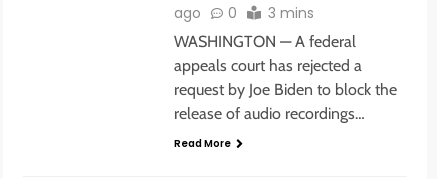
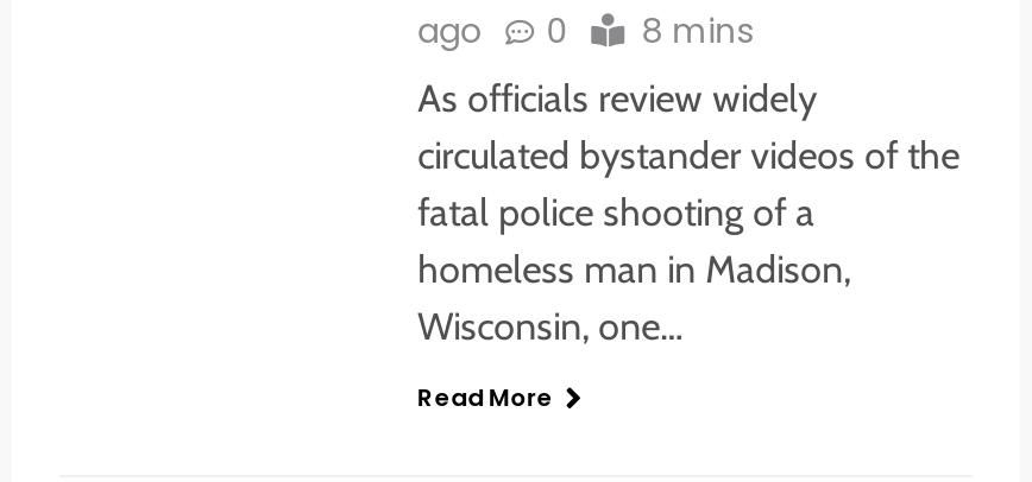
[174,3,397,123] 3 mins | WASHINGTON — A federal | appeals court has rejected a | request by Joe Biden to block the | release of audio recordings… -> [418,7,960,349] 8 mins | As officials review widely | circulated bystander videos of the | fatal police shooting of a | homeless man in Madison, | Wisconsin, one…

